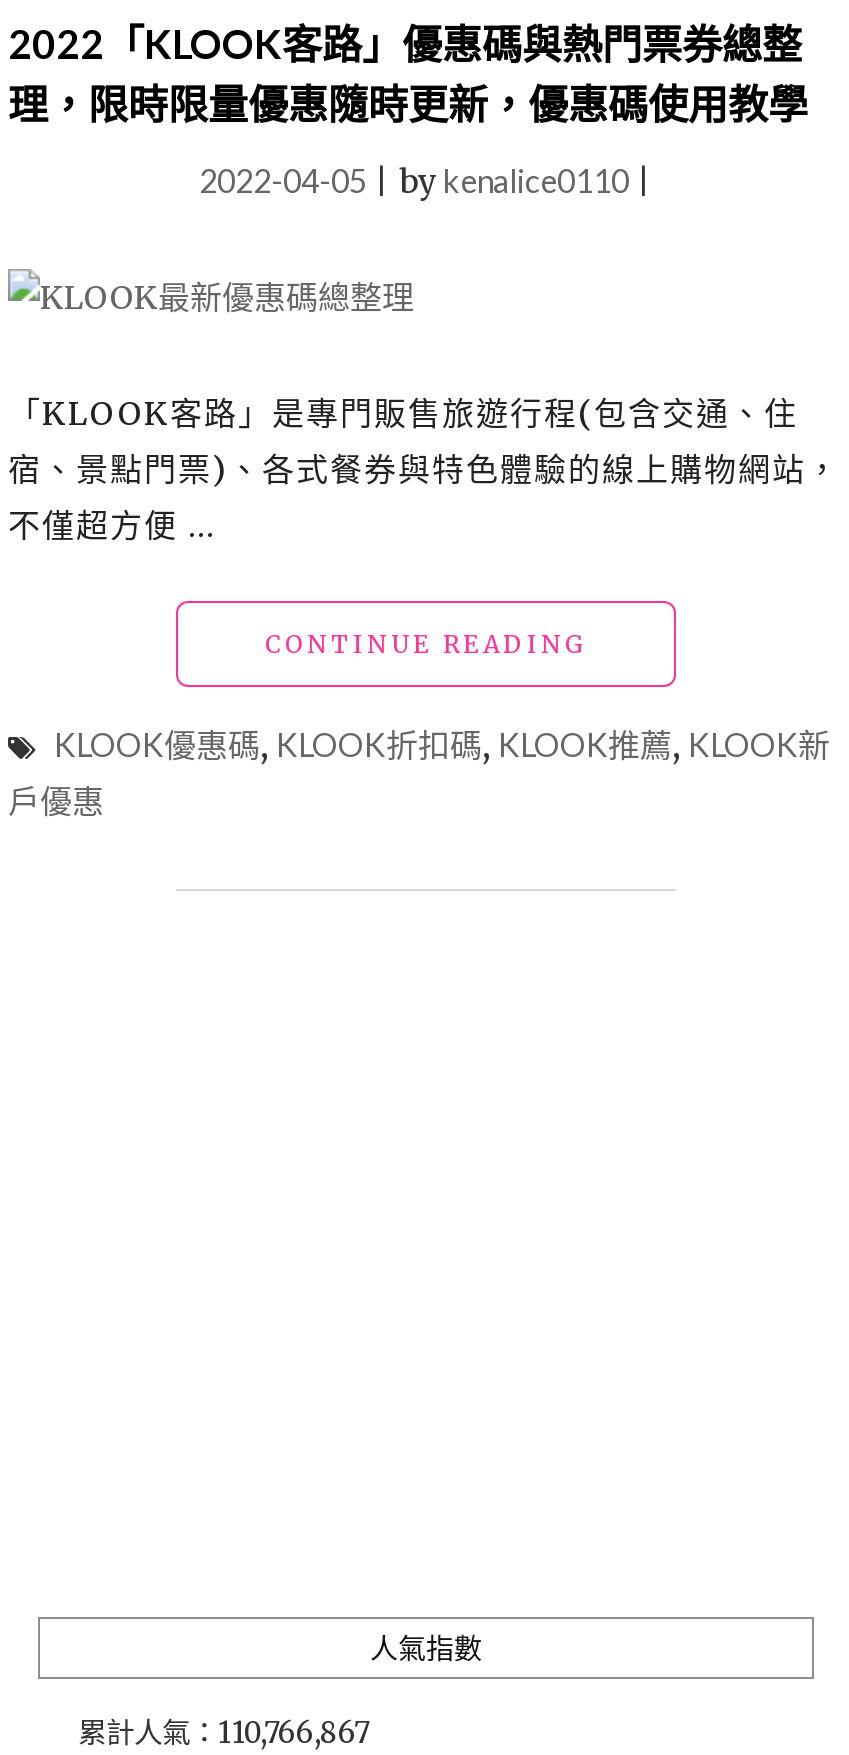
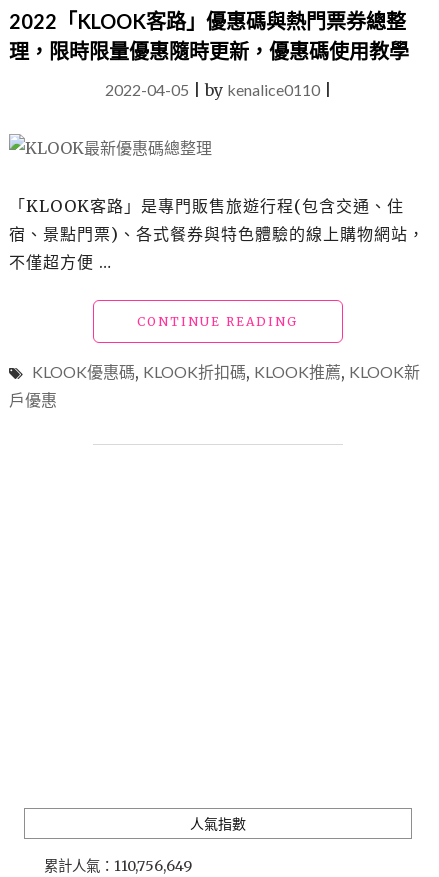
[78,1715,370,1751] 累計人氣：110,766,867 -> [44,857,192,875] 累計人氣：110,756,649

